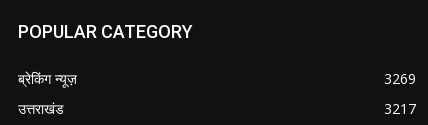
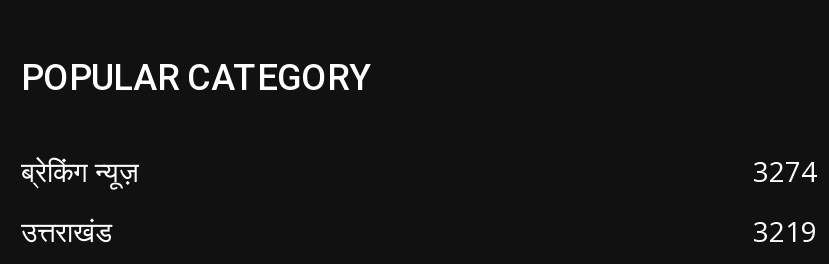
[384,69,416,88] 3269 -> [753,152,817,190] 3274
[384,99,416,118] 3217 -> [753,212,817,250] 3219

